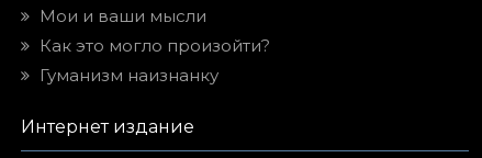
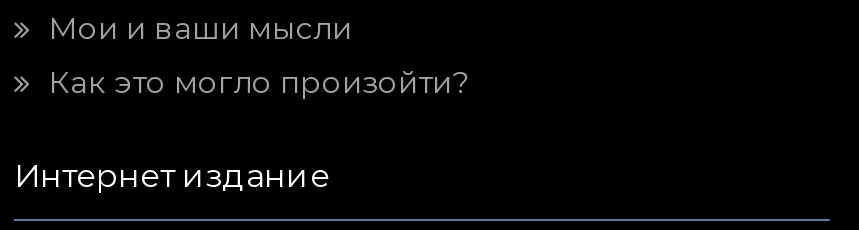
[40,65,218,86] Гуманизм наизнанку -> none

